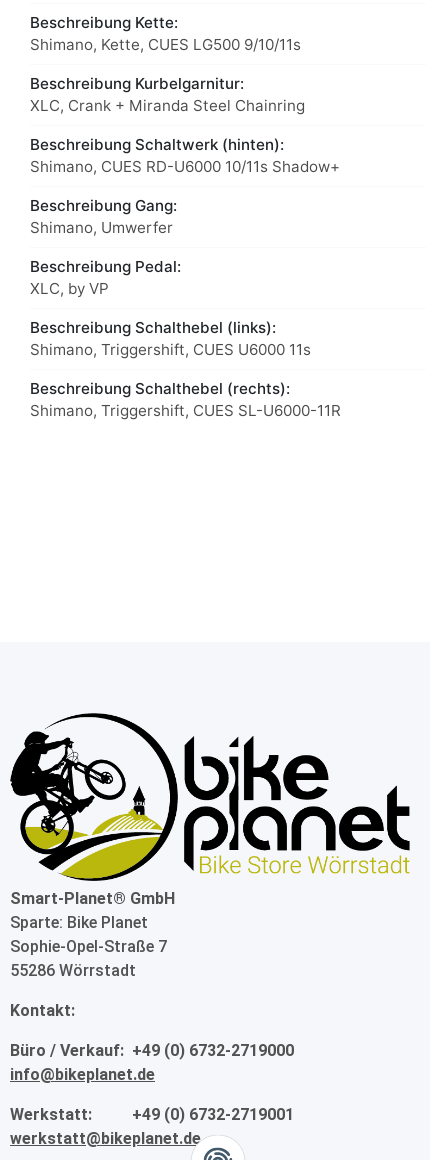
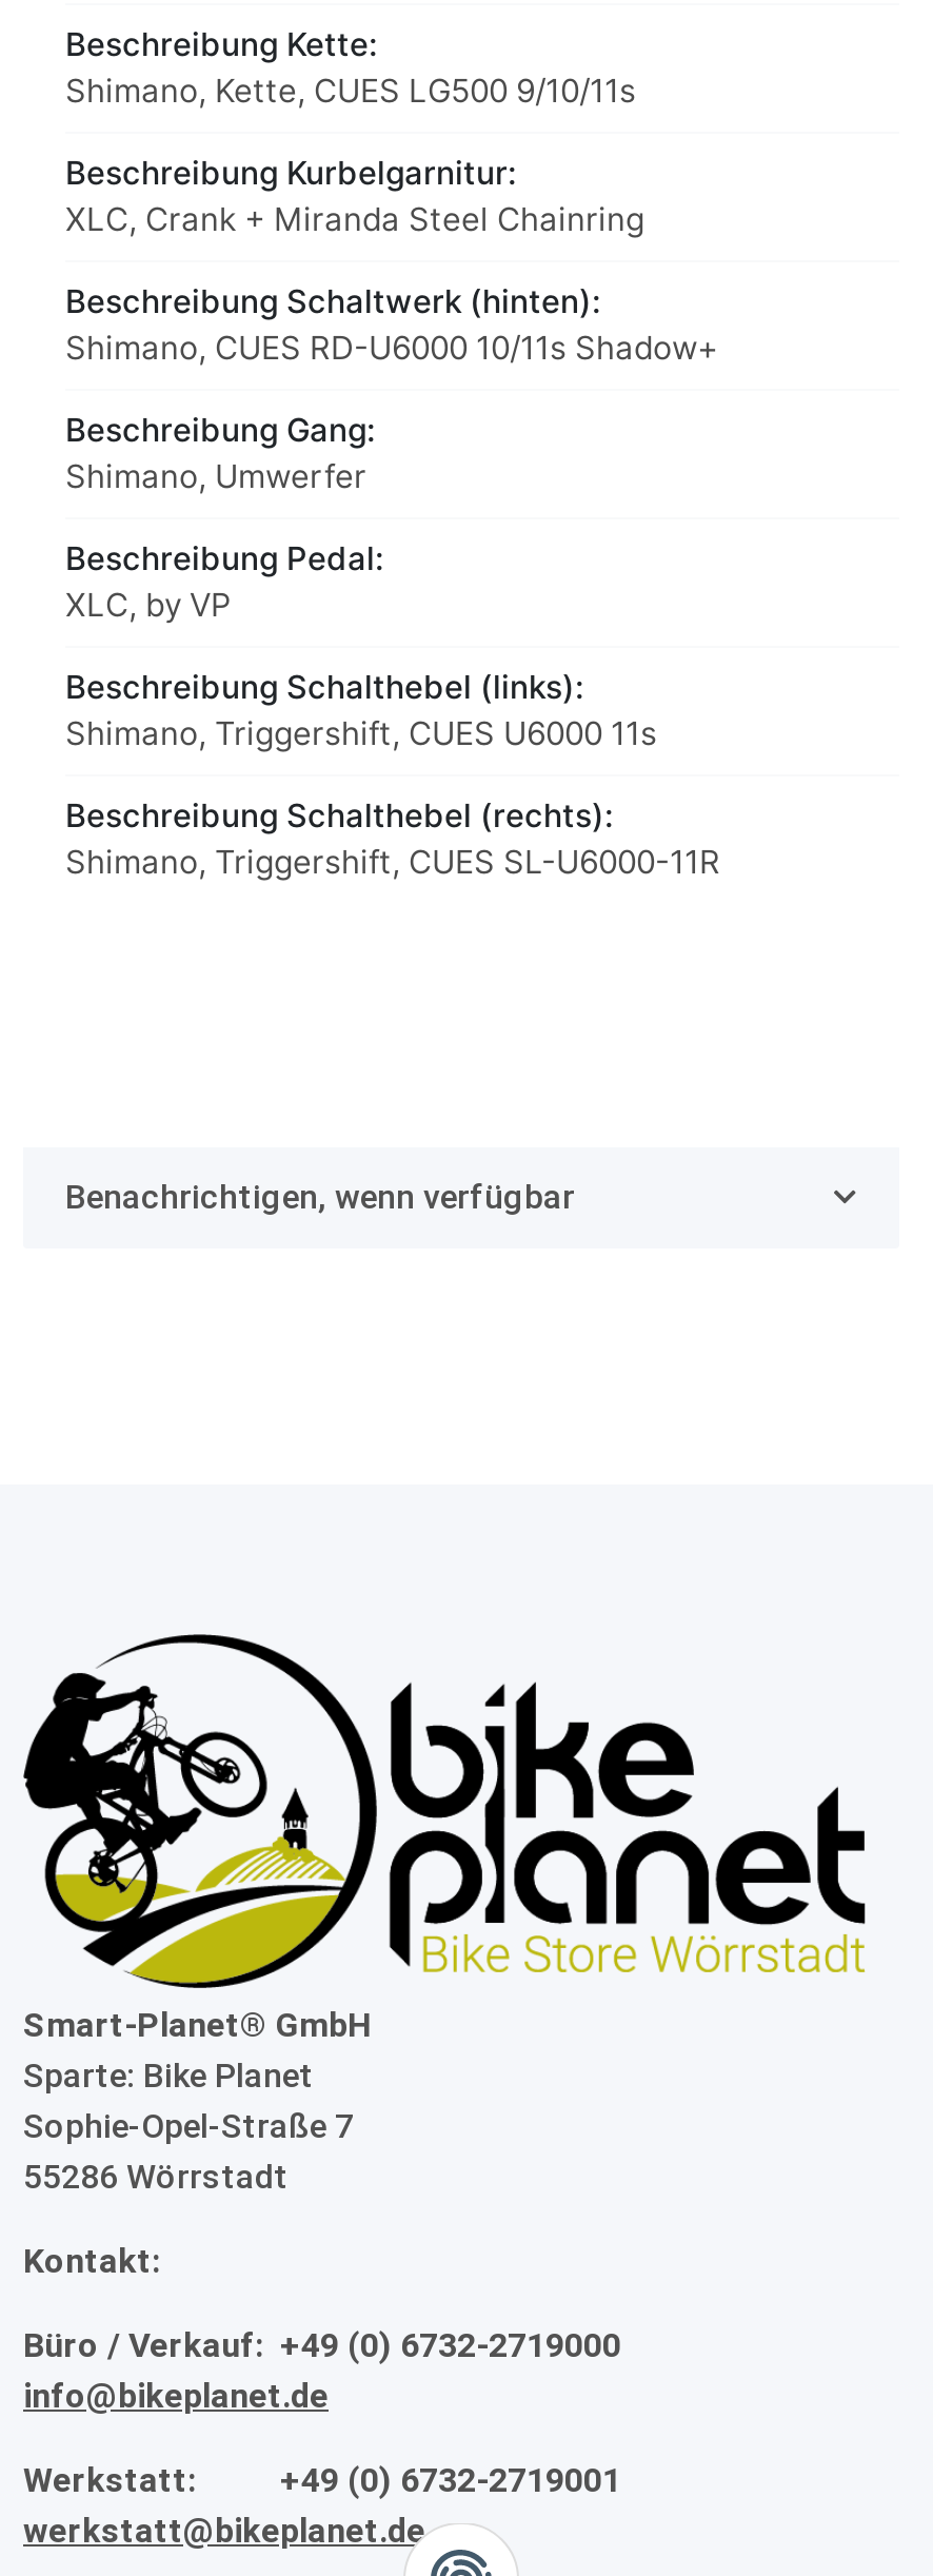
none -> [65,1178,575,1218] Benachrichtigen, wenn verfügbar

